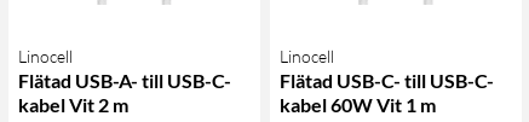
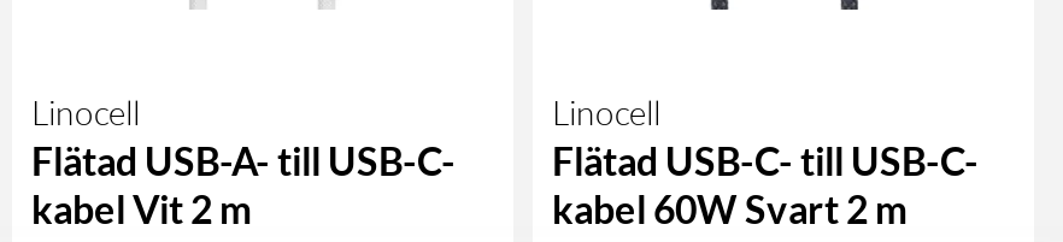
[280,93,436,116] kabel 60W Vit 1 m -> [552,185,906,231] kabel 60W Svart 2 m

